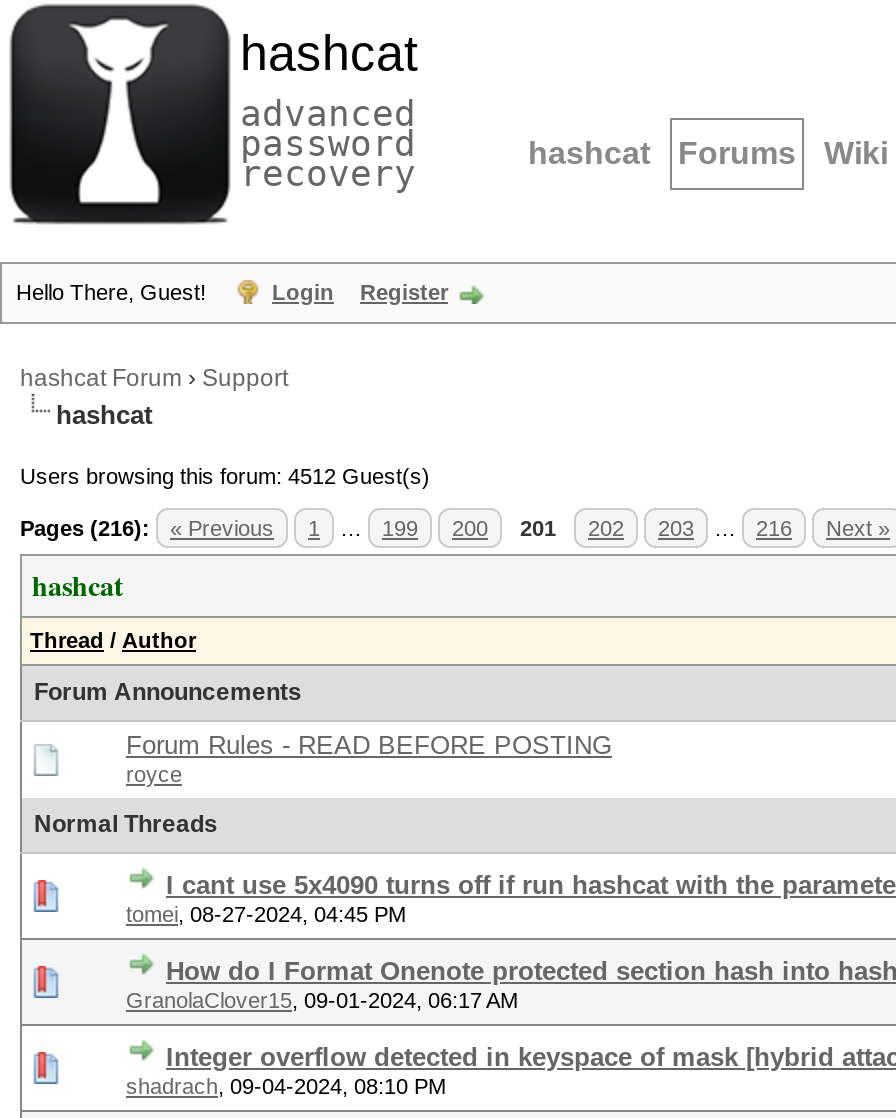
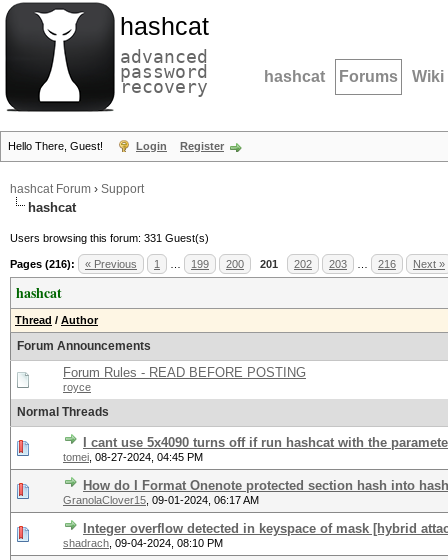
[20,464,430,488] Users browsing this forum: 4512 Guest(s) -> [10,232,209,244] Users browsing this forum: 331 Guest(s)

